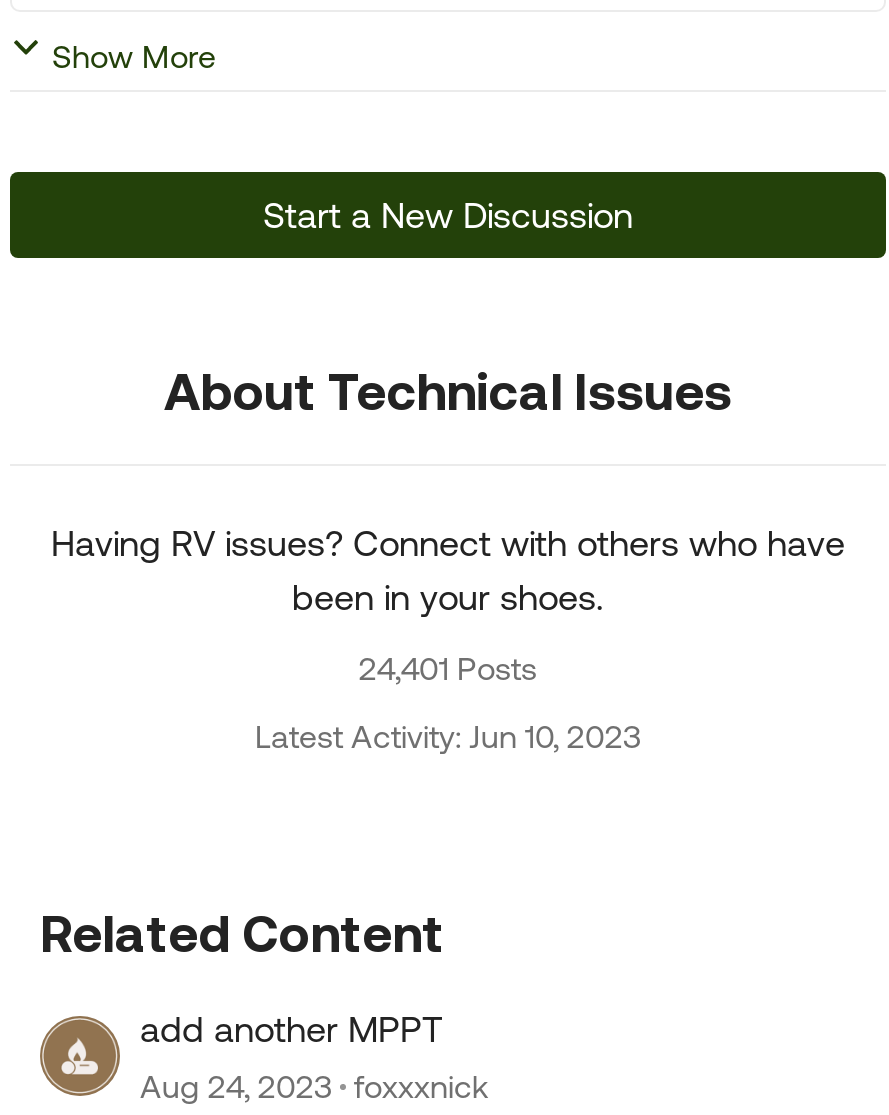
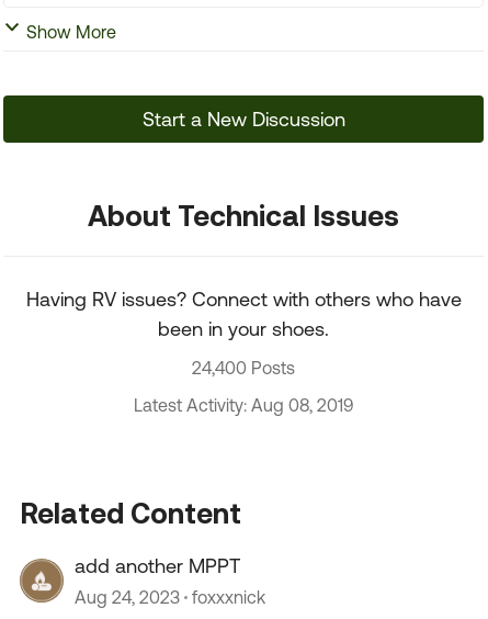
[359,650,537,686] 24,401 Posts -> [192,358,295,378] 24,400 Posts
[255,718,641,754] Latest Activity: Jun 10, 2023 -> [134,395,353,415] Latest Activity: Aug 08, 2019

